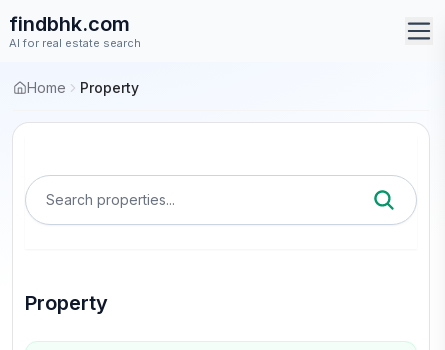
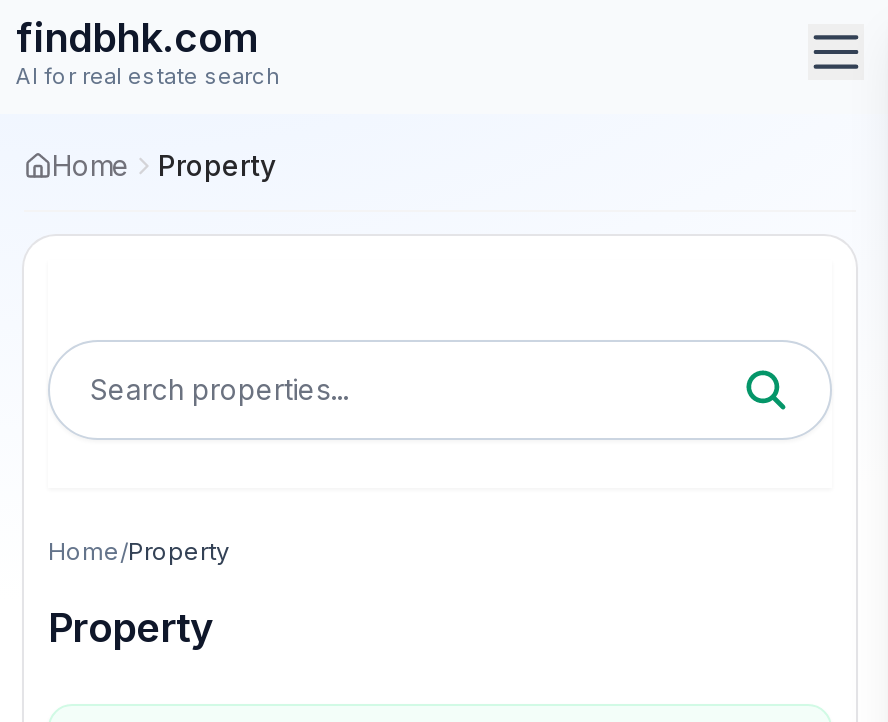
none -> [48,536,230,566] Home/Property

